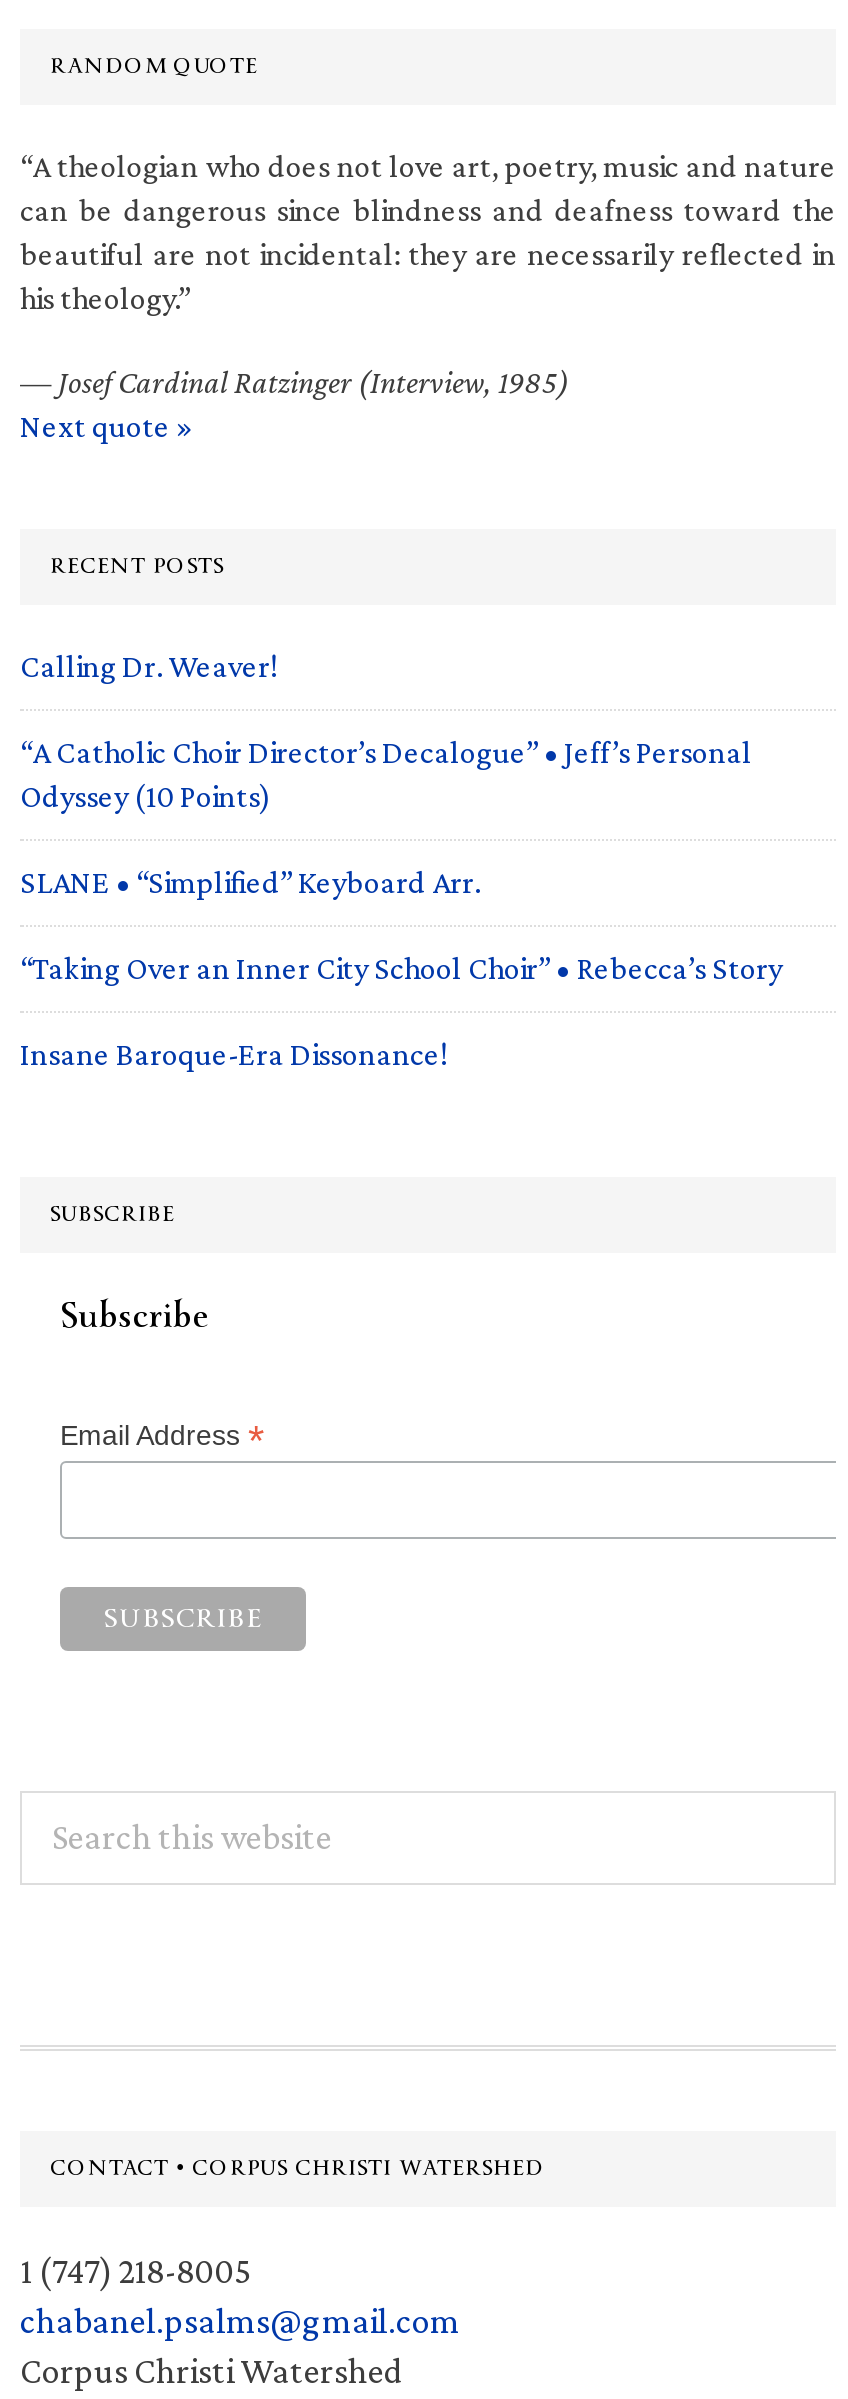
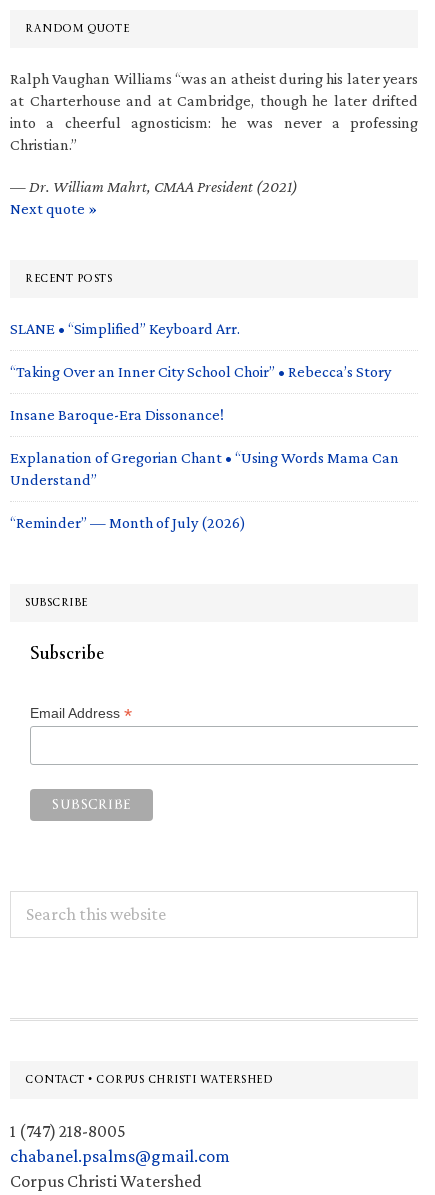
[20,148,836,314] “A theologian who does not love art, poetry, music and nature | can be dangerous since blindness and deafness toward the | beautiful are not incidental: they are necessarily reflected in | his theology.” -> [10,70,418,153] Ralph Vaughan Williams “was an atheist during his later years | at Charterhouse and at Cambridge, though he later drifted | into a cheerful agnosticism: he was never a professing | Christian.”
[20,364,570,398] — Josef Cardinal Ratzinger (Interview, 1985) -> [10,178,298,195] — Dr. William Mahrt, CMAA President (2021)
[20,648,752,812] Calling Dr. Weaver! | “A Catholic Choir Director’s Decalogue” • Jeff’s Personal | Odyssey (10 Points) -> none
moved [20,864,782,1070] -> [10,320,391,423]: SLANE • “Simplified” Keyboard Arr. | “Taking Over an Inner City School Choir” • Rebecca’s Story | Insane Baroque-Era Dissonance!
none -> [10,449,399,531] Explanation of Gregorian Chant • “Using Words Mama Can | Understand” | “Reminder” — Month of July (2026)

